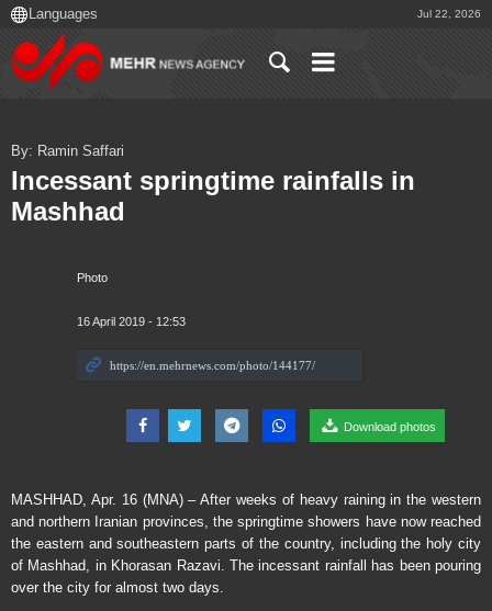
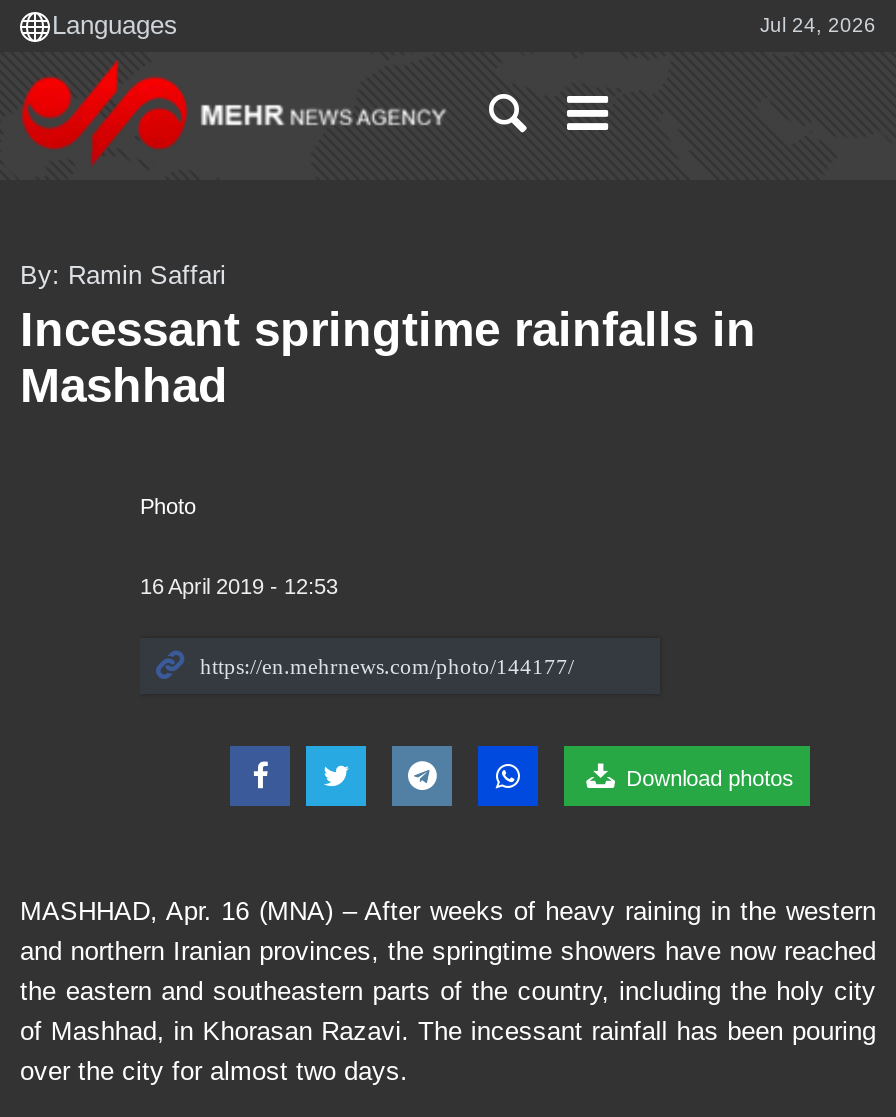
[417,8,481,20] Jul 22, 2026 -> [760,14,876,36] Jul 24, 2026

